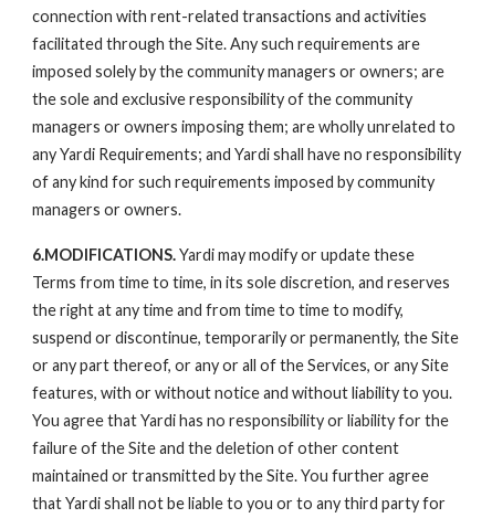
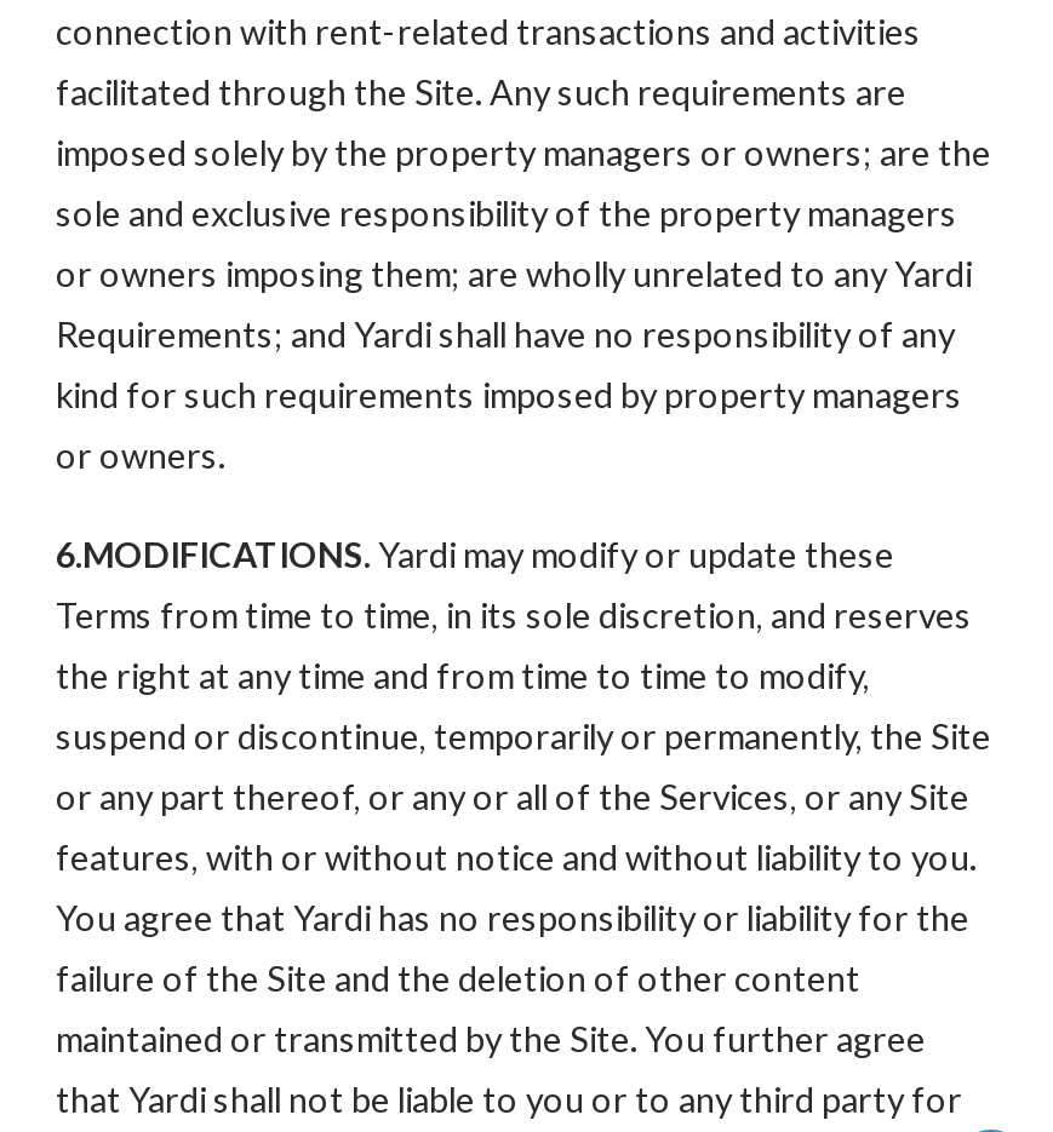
[32,62,444,81] imposed solely by the community managers or owners; are -> [56,132,991,173] imposed solely by the property managers or owners; are the
[32,89,412,108] the sole and exclusive responsibility of the community -> [56,193,957,234] sole and exclusive responsibility of the property managers
[32,117,456,136] managers or owners imposing them; are wholly unrelated to -> [56,253,972,294] or owners imposing them; are wholly unrelated to any Yardi
[32,145,461,163] any Yardi Requirements; and Yardi shall have no responsibility -> [56,314,955,355] Requirements; and Yardi shall have no responsibility of any
[32,172,435,191] of any kind for such requirements imposed by community -> [56,374,962,415] kind for such requirements imposed by property managers
[32,200,181,219] managers or owners. -> [56,435,225,476] or owners.

